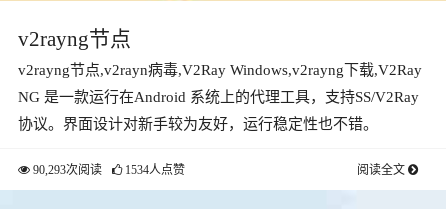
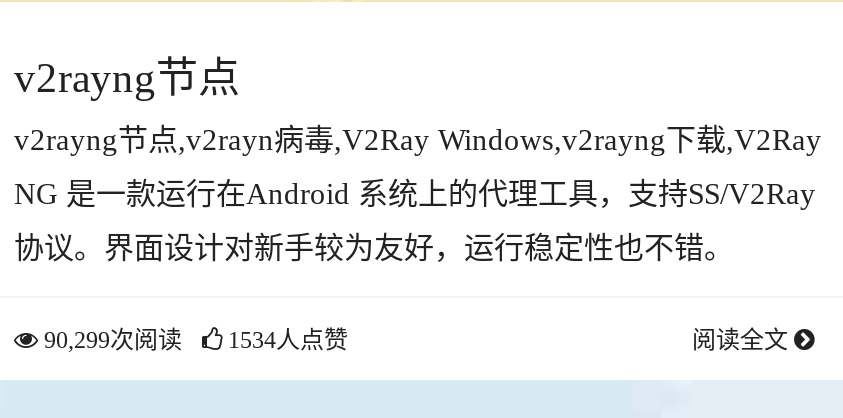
[30,163,185,177] 90,293次阅读 1534人点赞 -> [38,326,348,354] 90,299次阅读 1534人点赞

